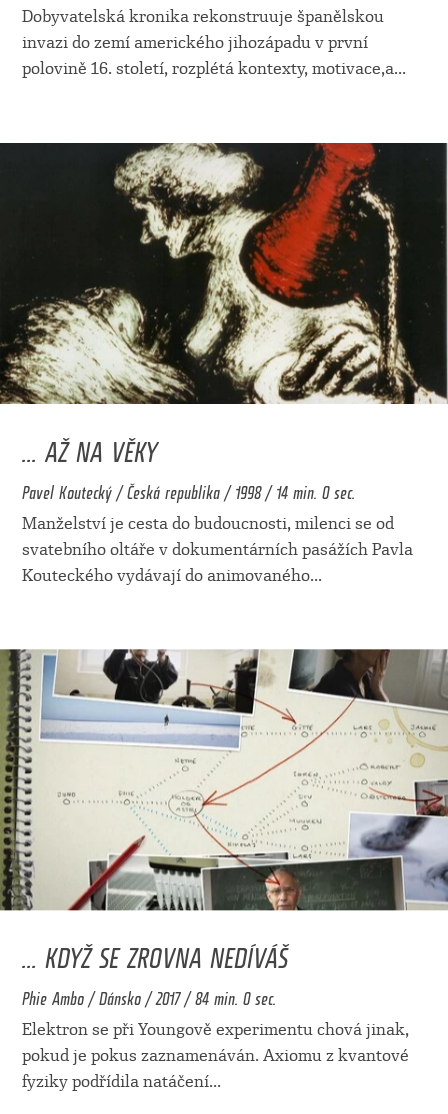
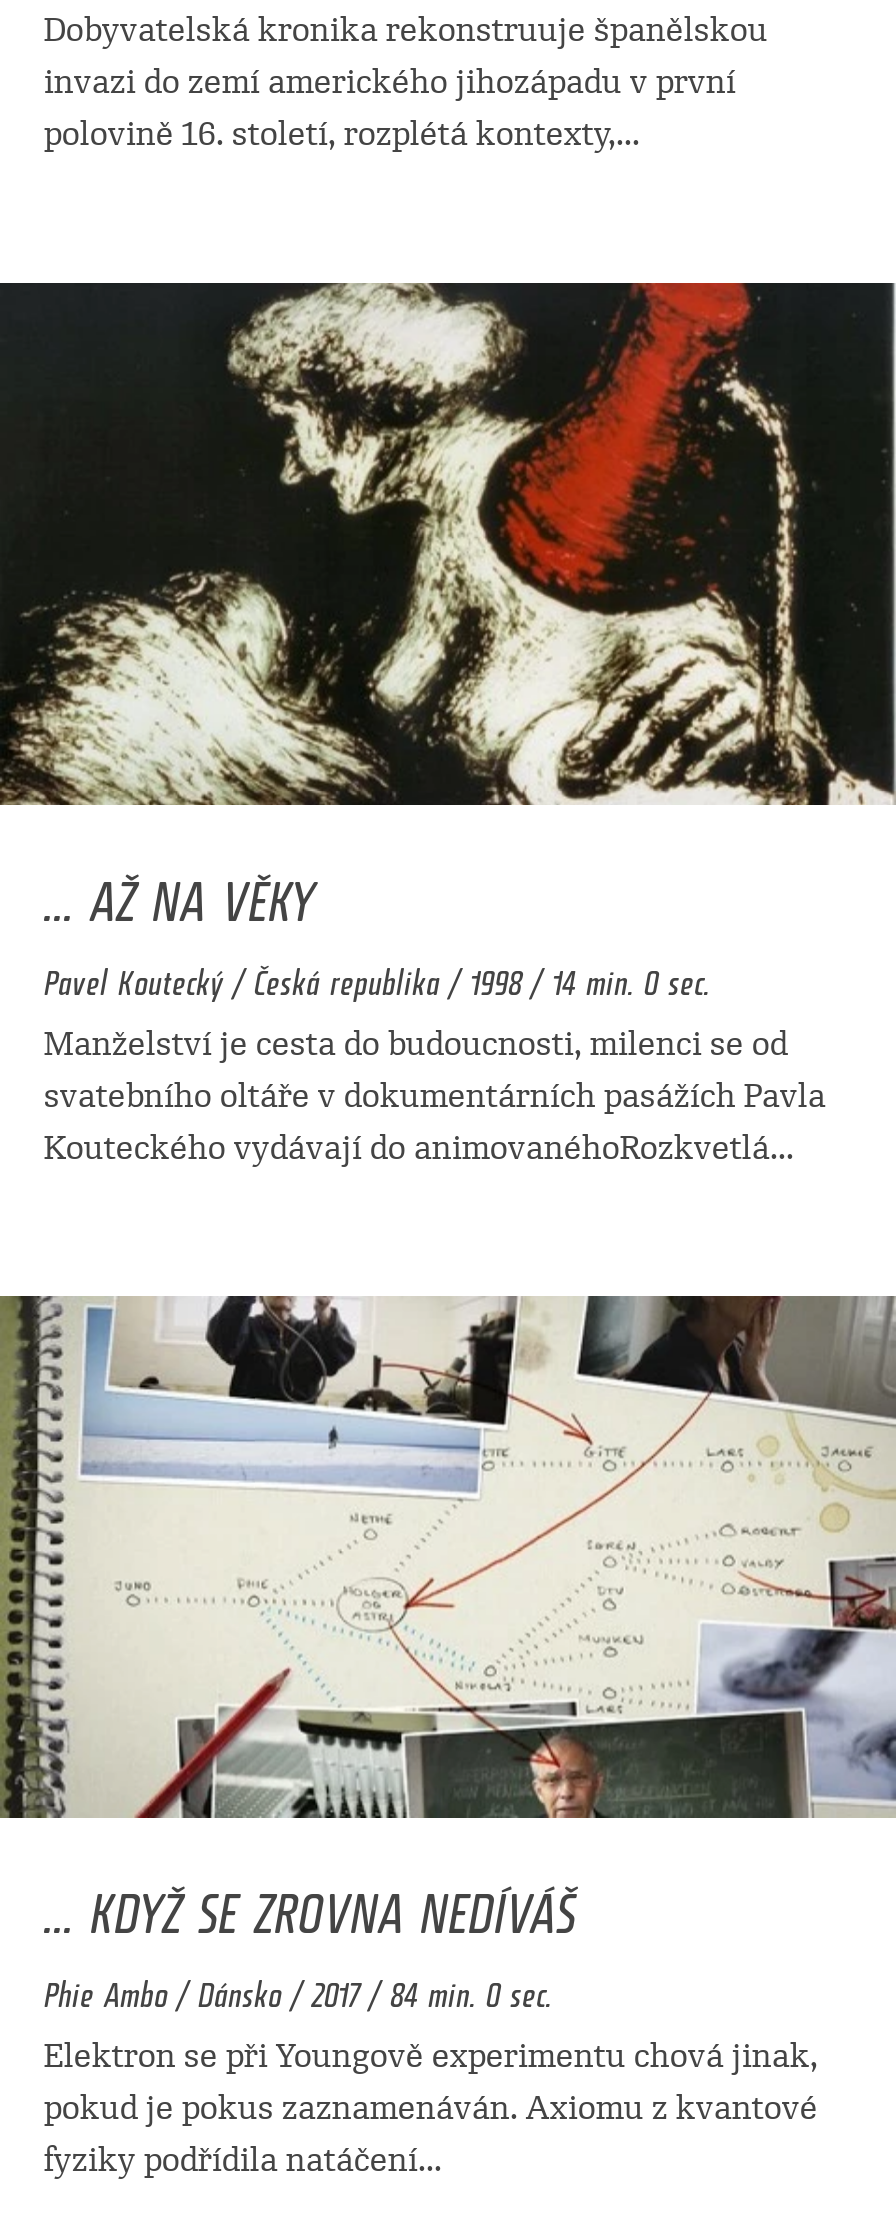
[22,59,406,78] polovině 16. století, rozplétá kontexty, motivace,a... -> [44,115,640,153] polovině 16. století, rozplétá kontexty,...
[22,566,322,585] Kouteckého vydávají do animovaného... -> [44,1128,794,1166] Kouteckého vydávají do animovanéhoRozkvetlá...

